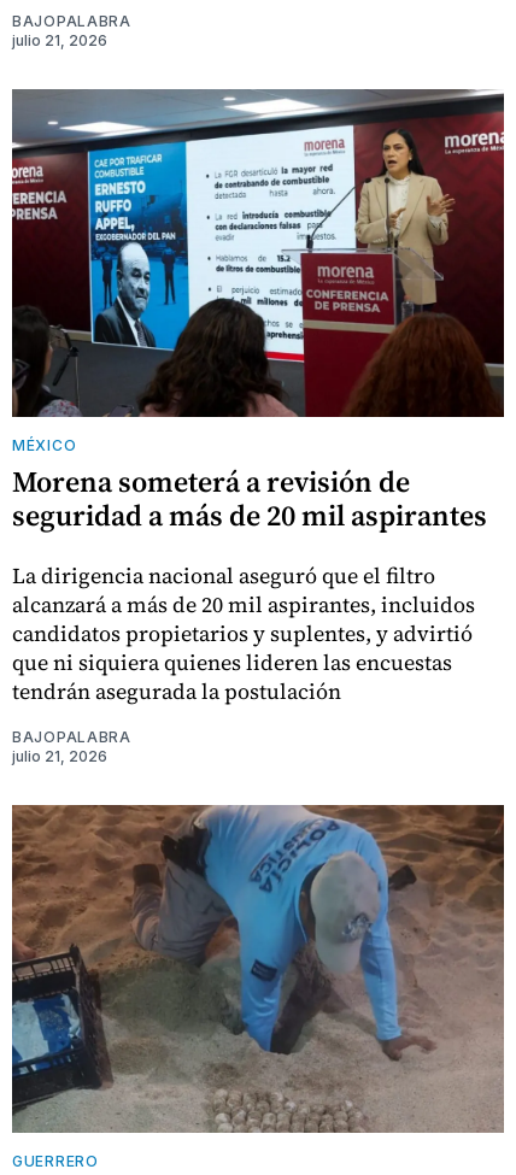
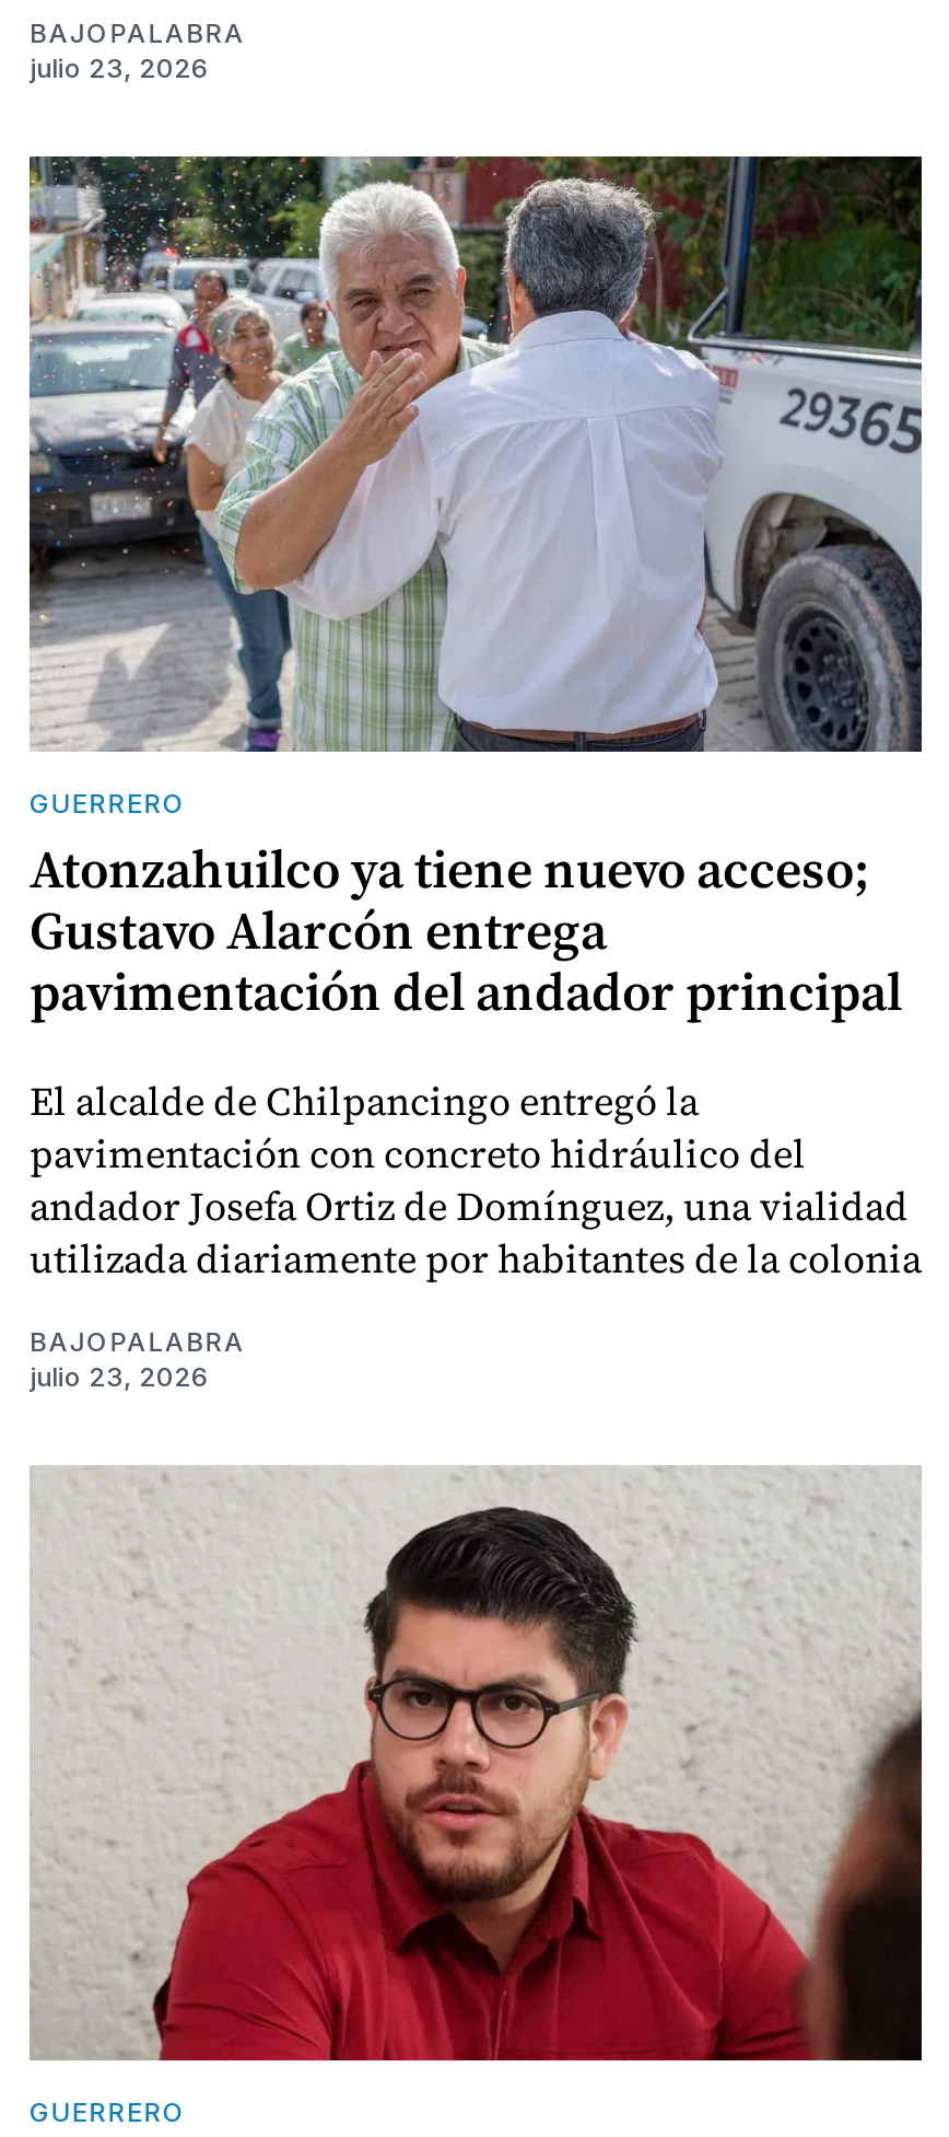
[12,31,107,49] julio 21, 2026 -> [30,51,209,84] julio 23, 2026
[11,88,505,535] [image] | MÉXICO | Morena someterá a revisión de | seguridad a más de 20 mil aspirantes -> [27,154,924,1027] [image] | GUERRERO | Atonzahuilco ya tiene nuevo acceso; | Gustavo Alarcón entrega | pavimentación del andador principal
[12,560,475,706] La dirigencia nacional aseguró que el filtro | alcanzará a más de 20 mil aspirantes, incluidos | candidatos propietarios y suplentes, y advirtió | que ni siquiera quienes lideren las encuestas | tendrán asegurada la postulación -> [30,1073,922,1285] El alcalde de Chilpancingo entregó la | pavimentación con concreto hidráulico del | andador Josefa Ortiz de Domínguez, una vialidad | utilizada diariamente por habitantes de la colonia
[12,747,107,765] julio 21, 2026 -> [30,1360,209,1393] julio 23, 2026
[11,804,505,1134] [image] -> [30,1465,922,2063] [image]

